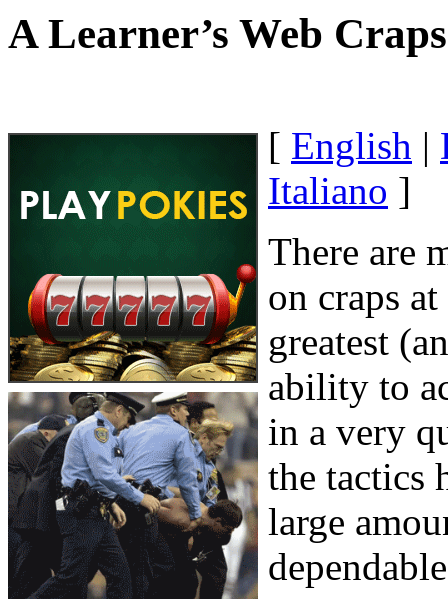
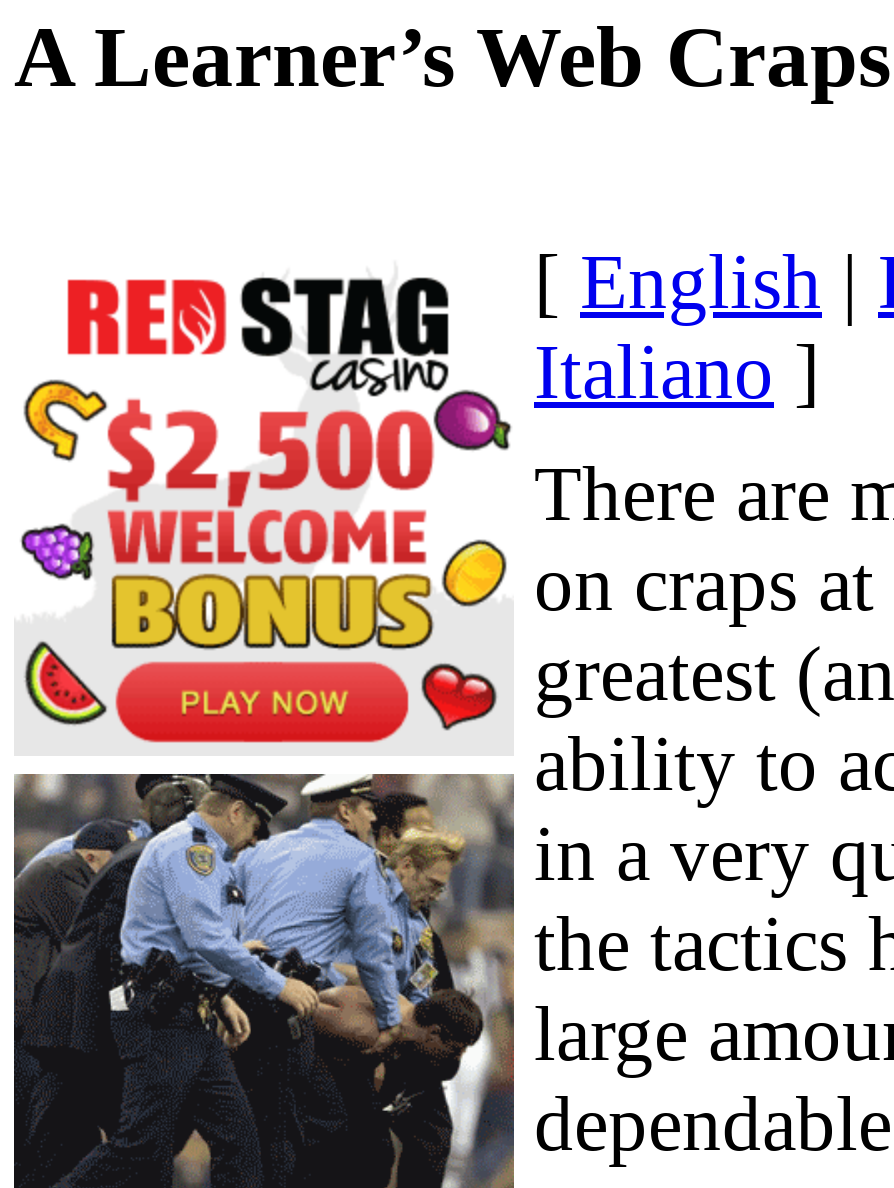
[7,132,259,384] [image] -> [14,256,514,756] [image]

